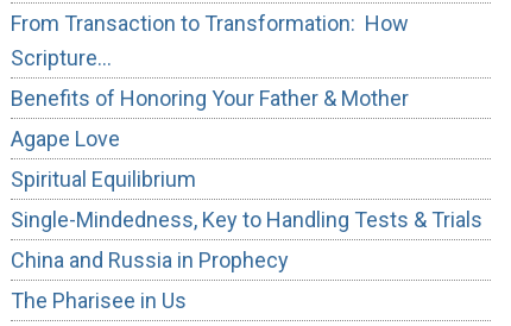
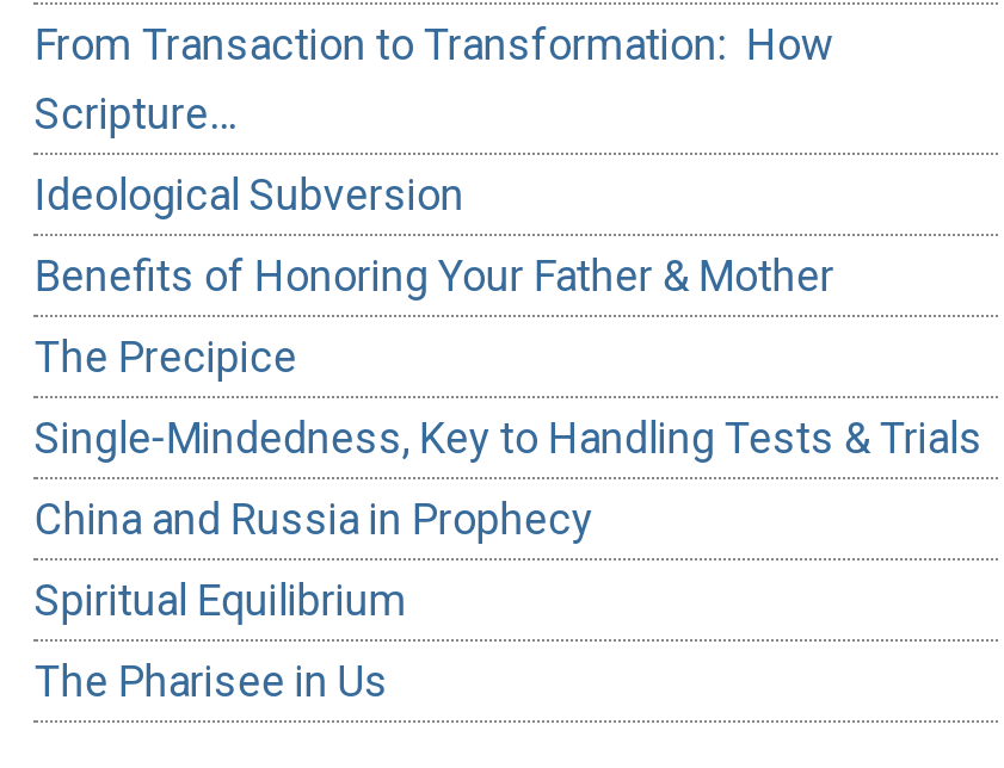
none -> [34,169,464,219] Ideological Subversion
[11,126,121,151] Agape Love -> [34,331,297,381] The Precipice
moved [11,166,197,191] -> [34,575,407,625]: Spiritual Equilibrium

